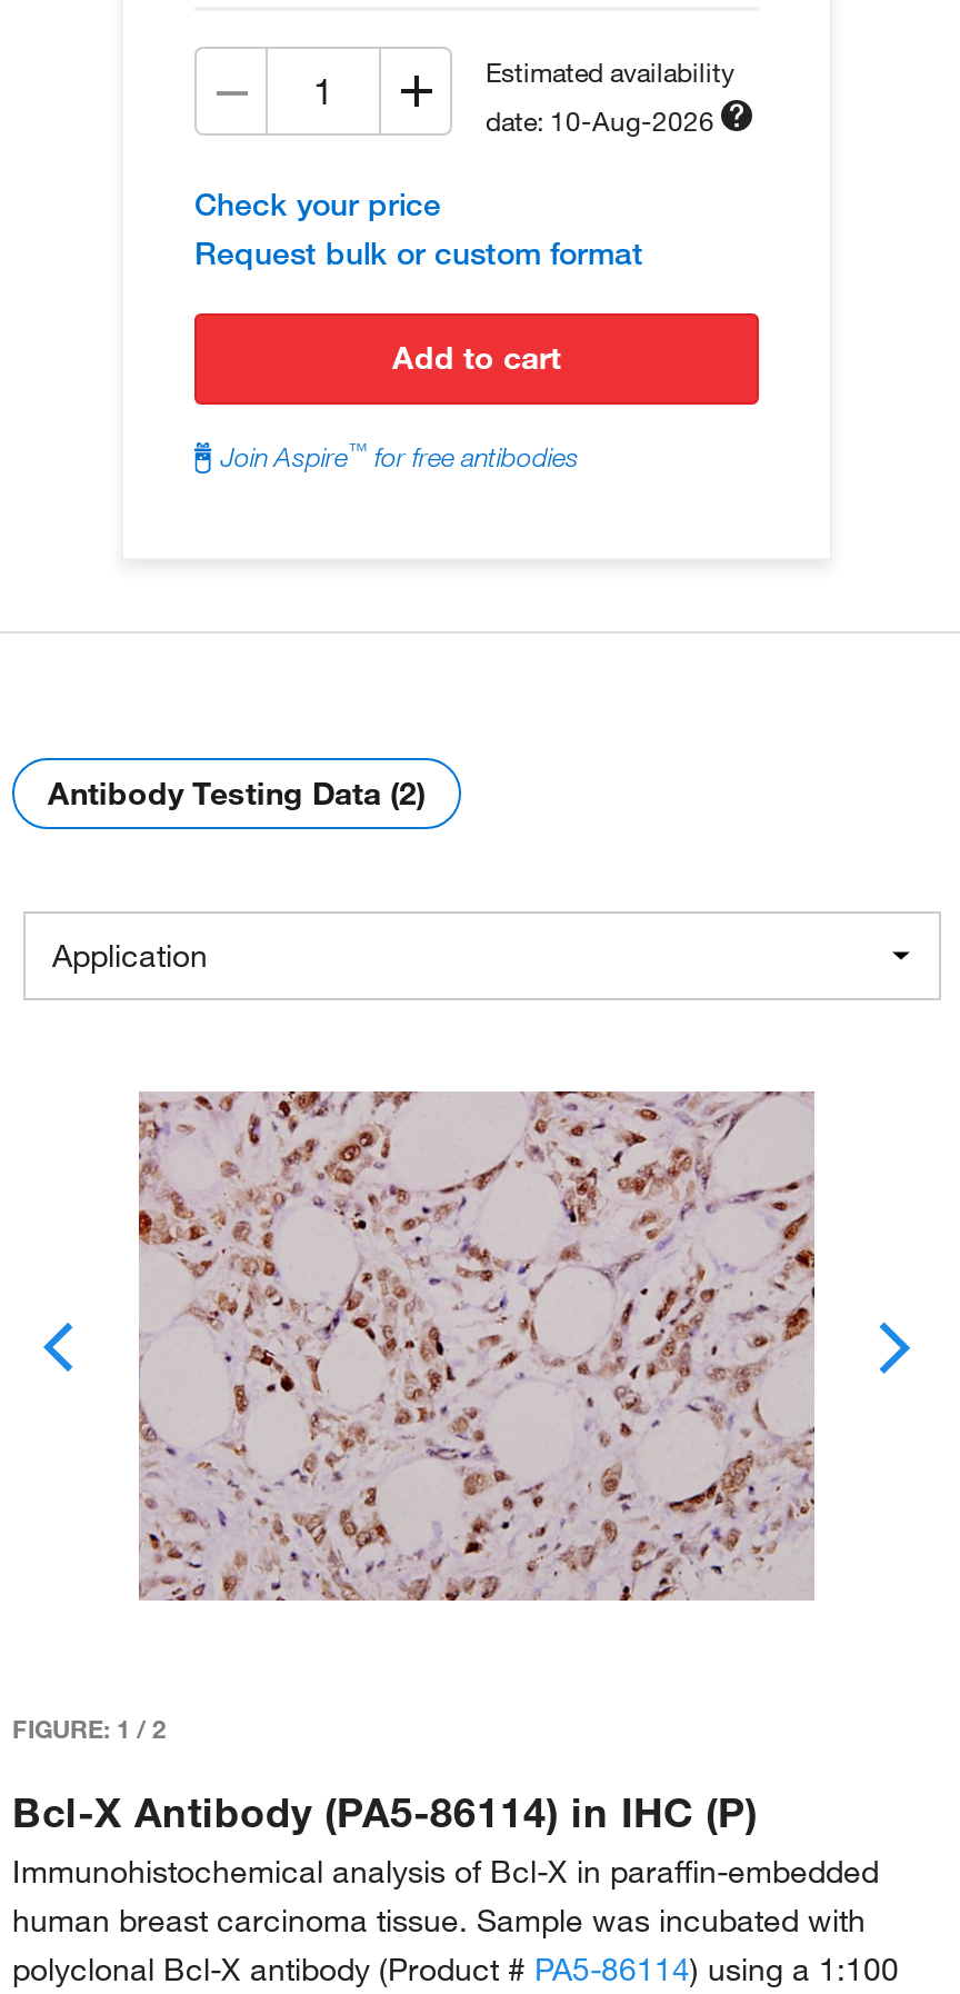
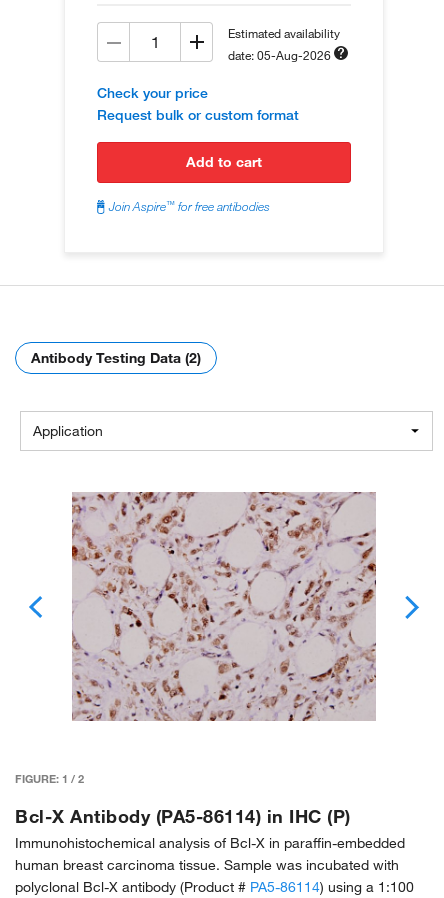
[486,103,714,138] date: 10-Aug-2026 -> [228,47,331,63] date: 05-Aug-2026

